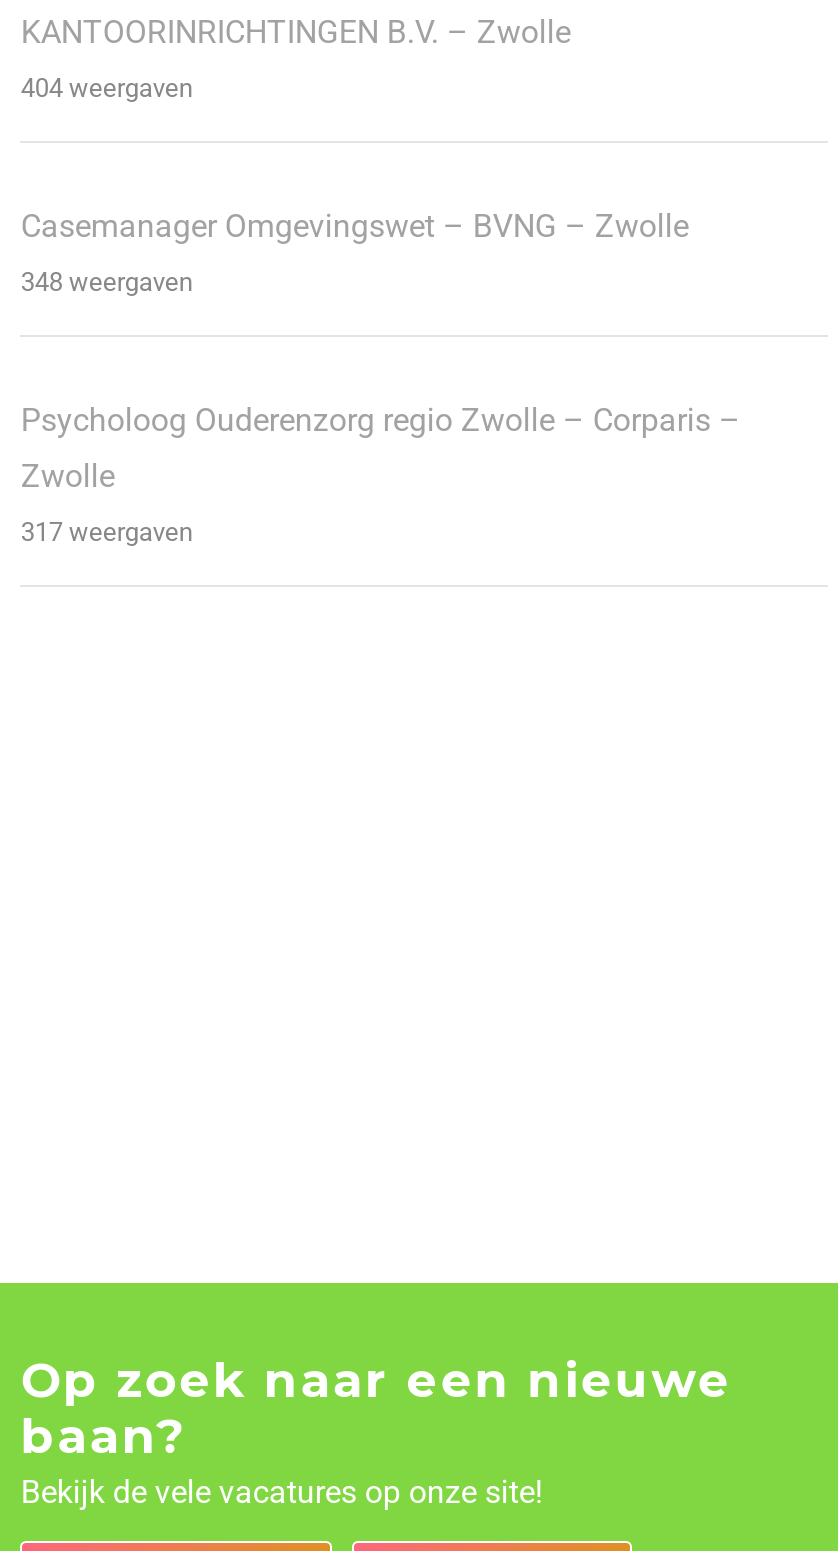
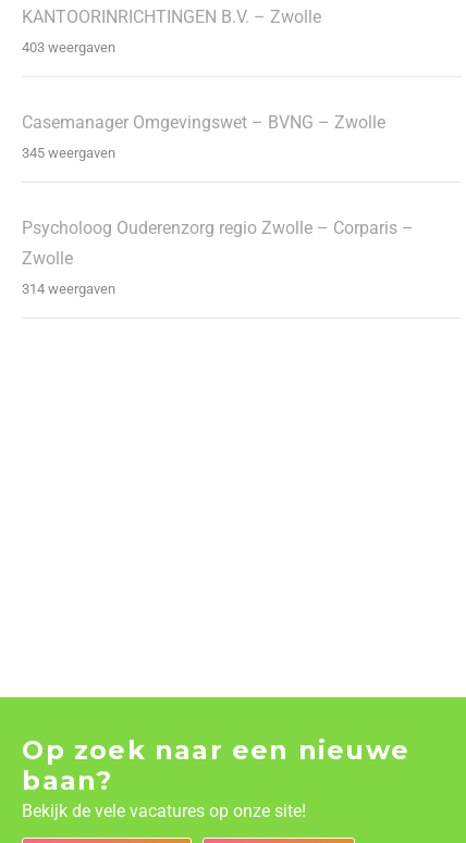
[21,73,193,103] 404 weergaven -> [22,39,116,56] 403 weergaven
[21,267,193,297] 348 weergaven -> [22,145,116,161] 345 weergaven
[21,517,193,547] 317 weergaven -> [22,281,116,297] 314 weergaven

